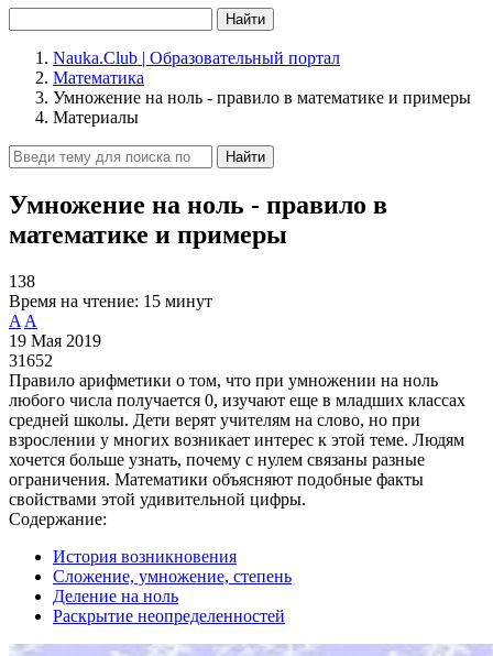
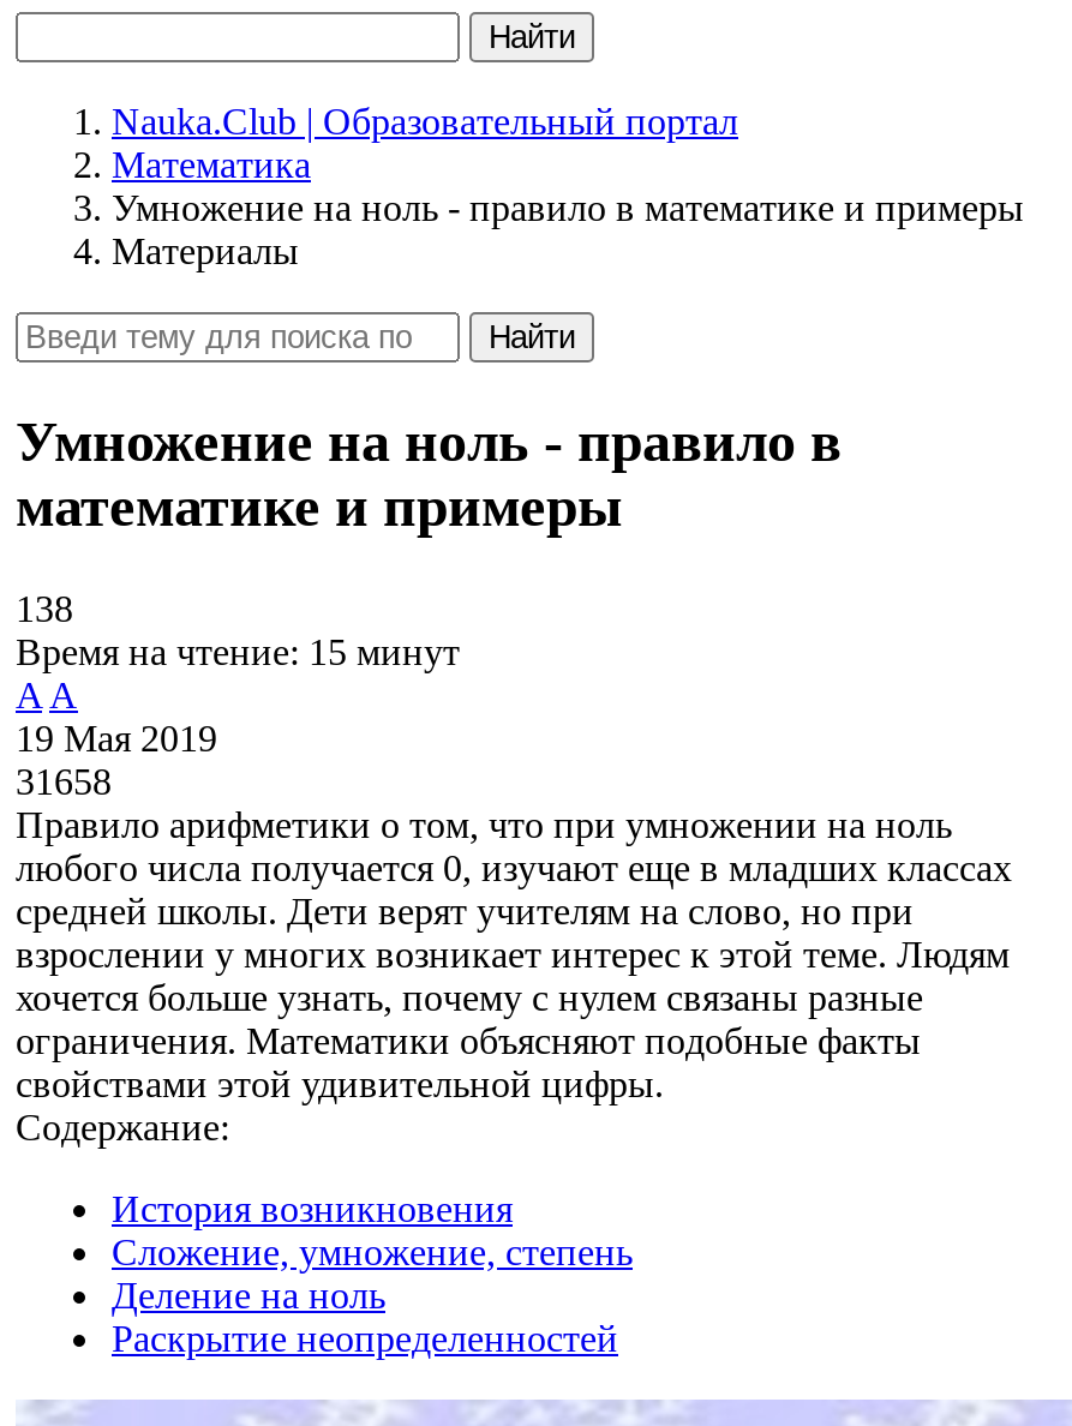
[9,351,53,370] 31652 -> [16,761,112,801] 31658

